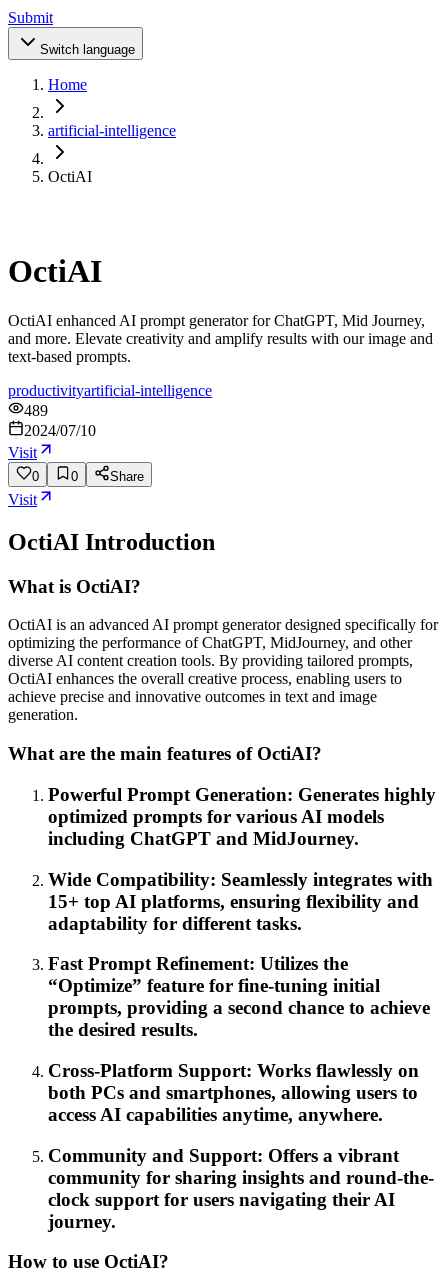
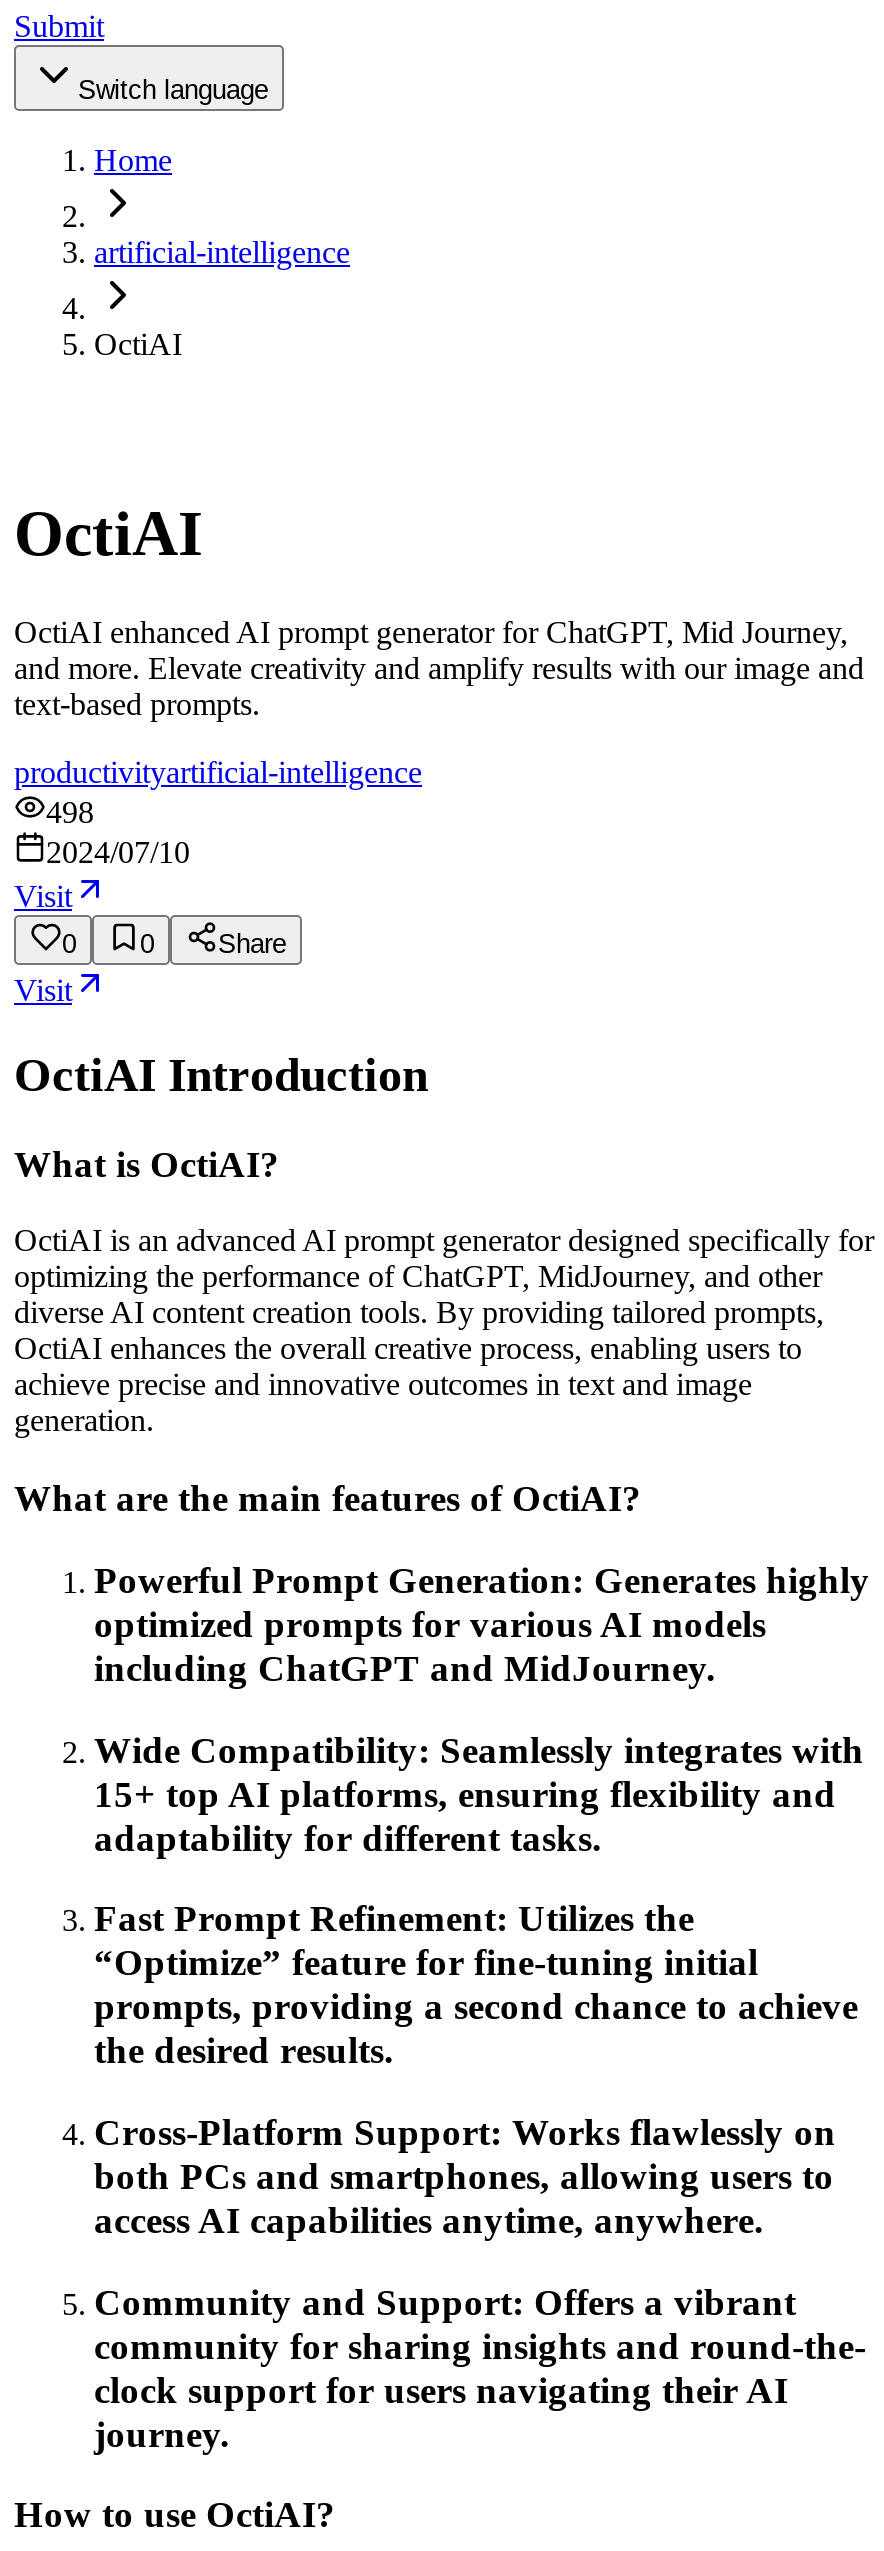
[24,402,48,419] 489 -> [46,795,94,829] 498

